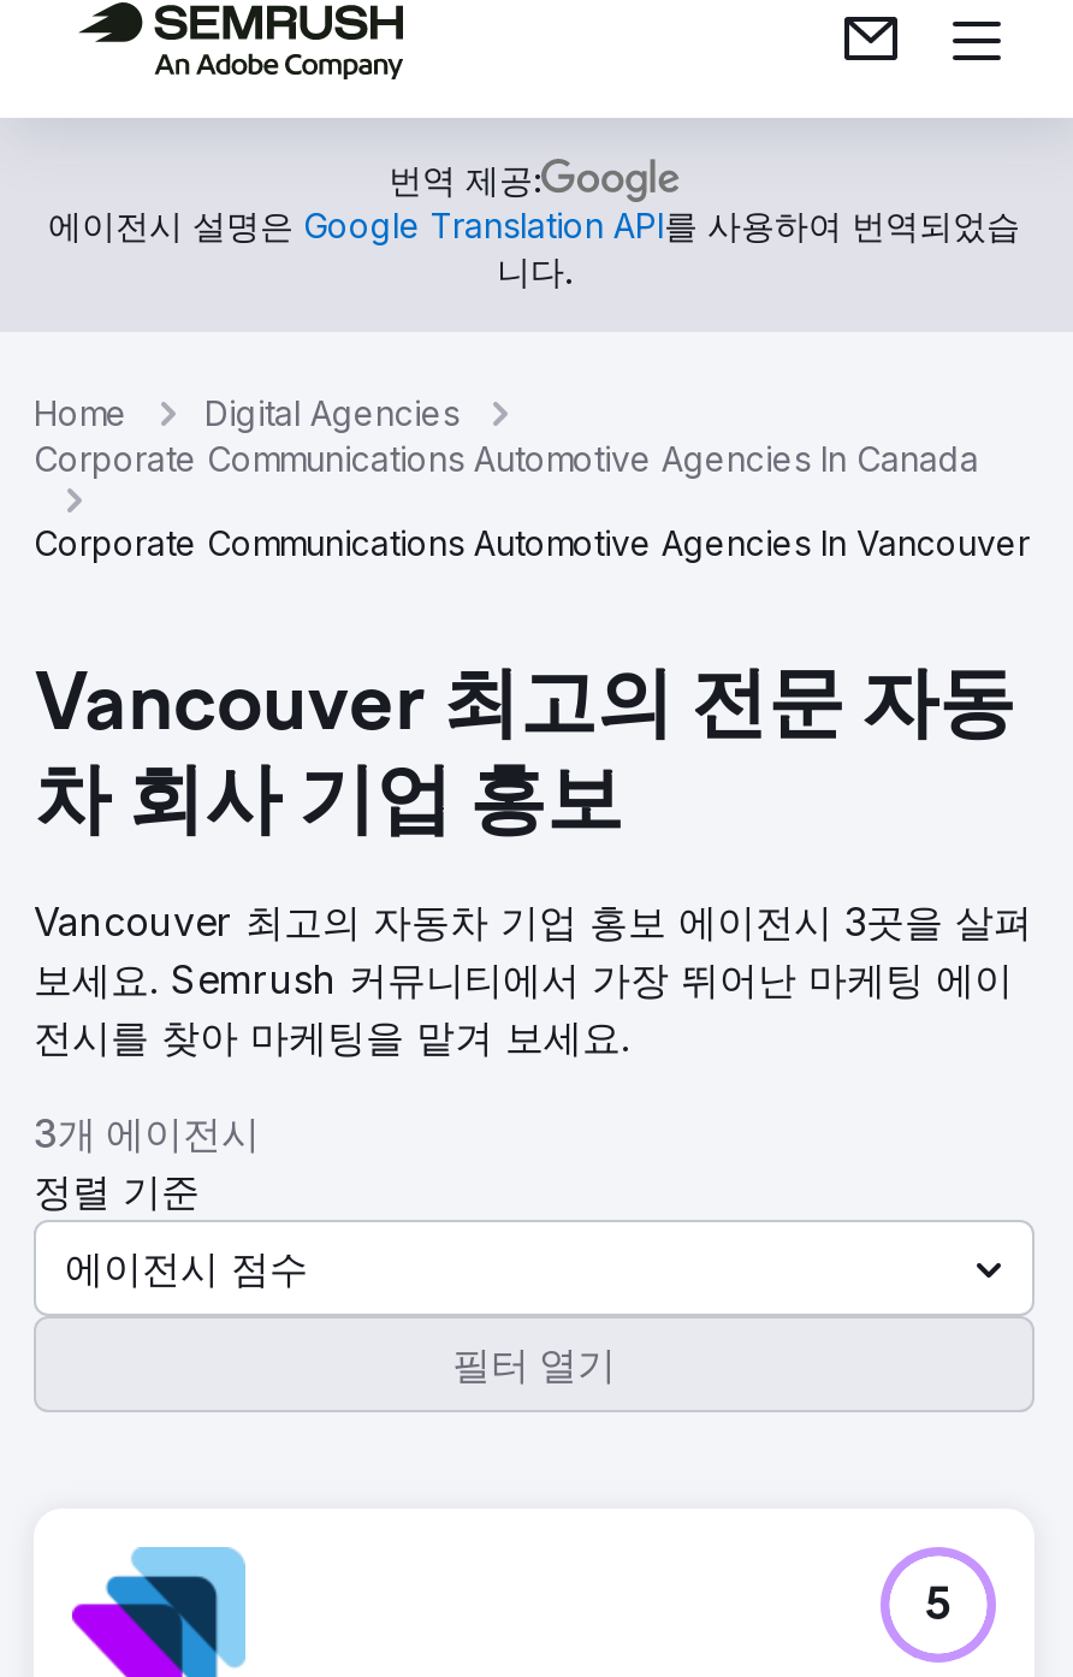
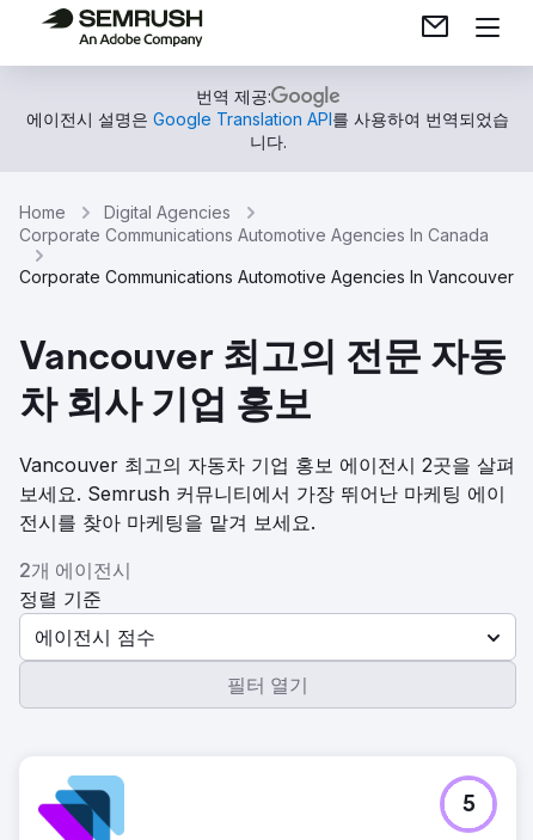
[34,897,1032,946] Vancouver 최고의 자동차 기업 홍보 에이전시 3곳을 살펴 -> [19,453,515,477] Vancouver 최고의 자동차 기업 홍보 에이전시 2곳을 살펴
[34,1109,260,1157] 3개 에이전시 -> [19,558,131,582] 2개 에이전시

